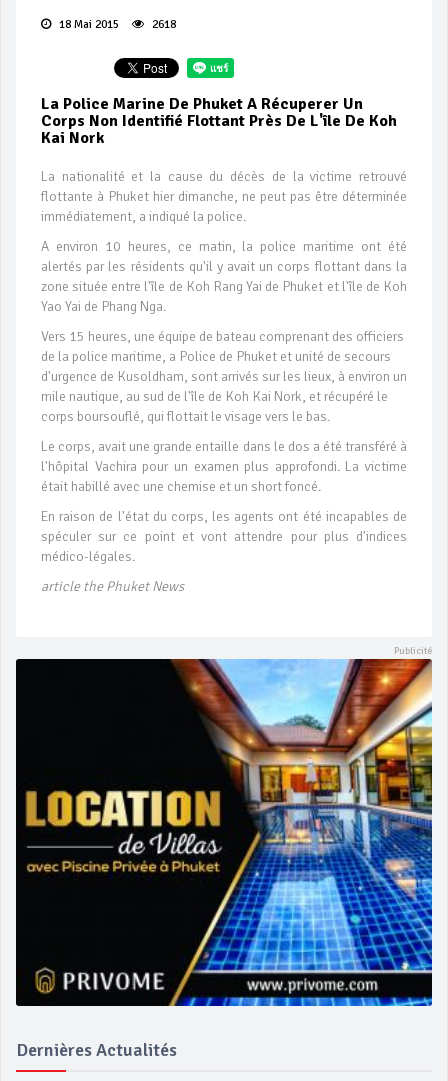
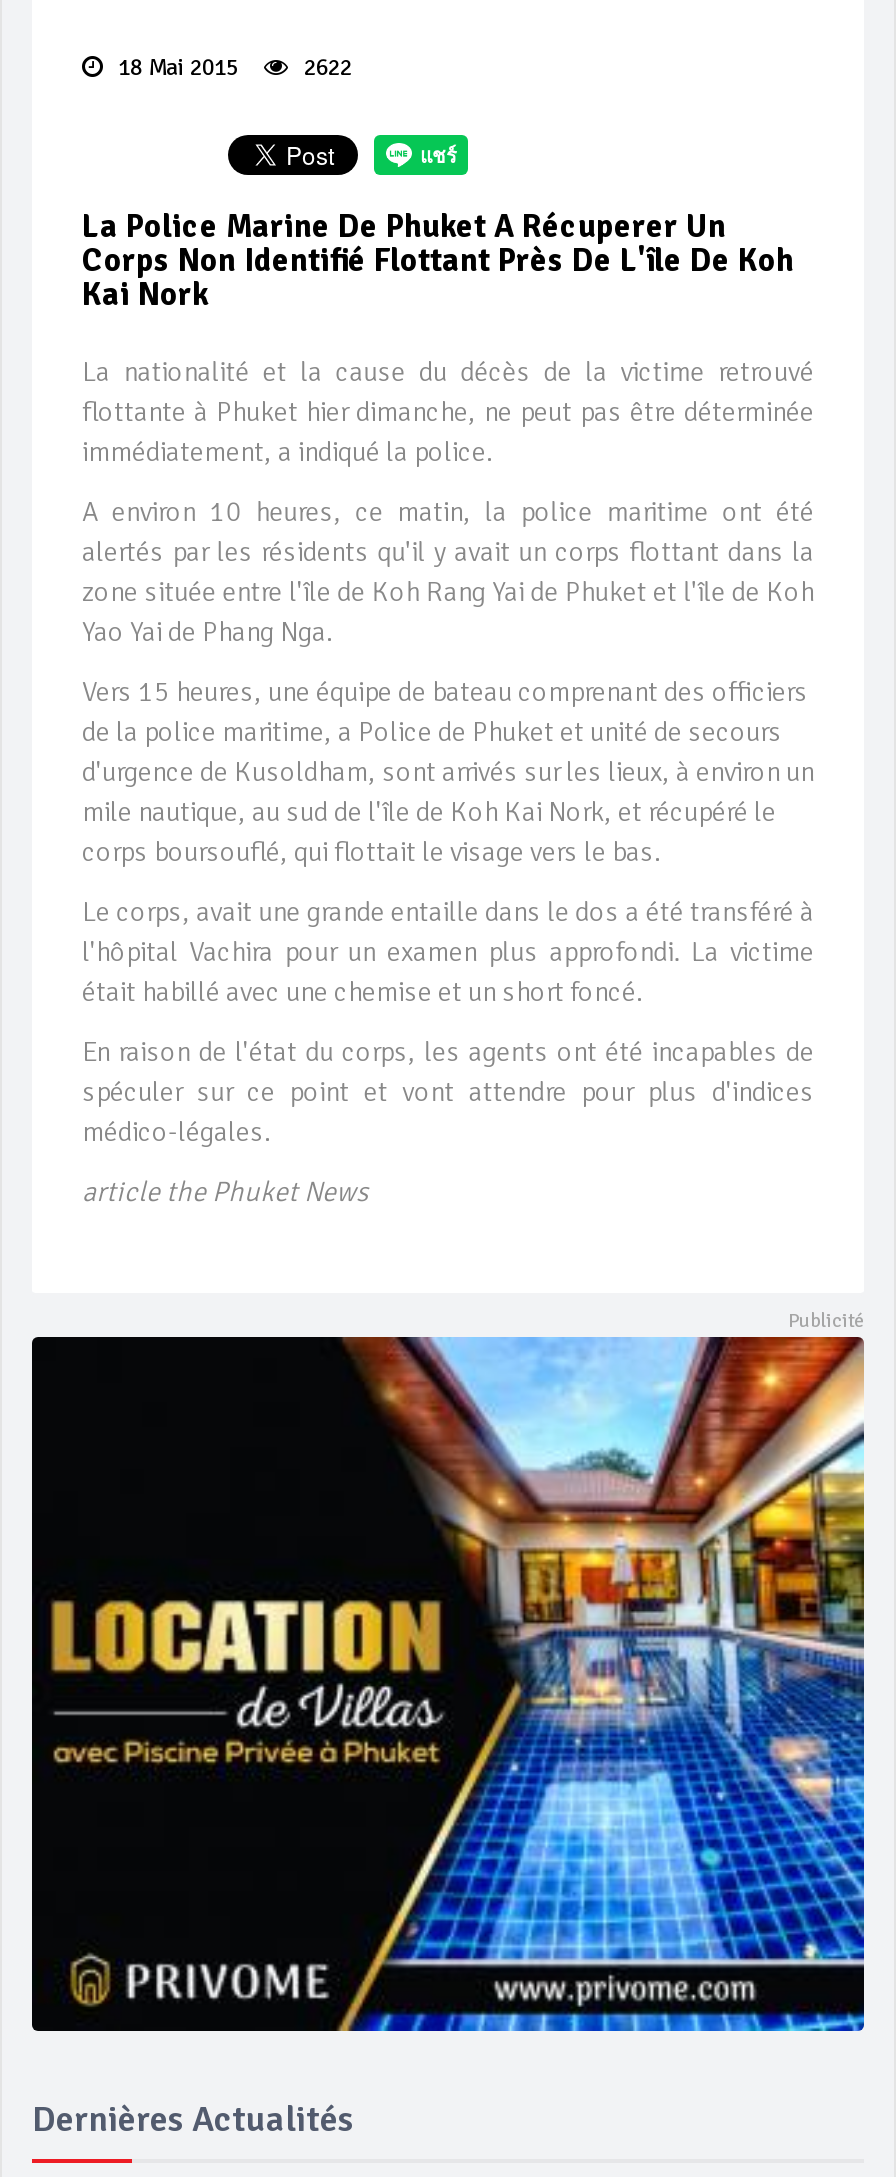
[56,17,176,32] 18 Mai 2015 2618 -> [112,54,352,84] 18 Mai 2015 2622

